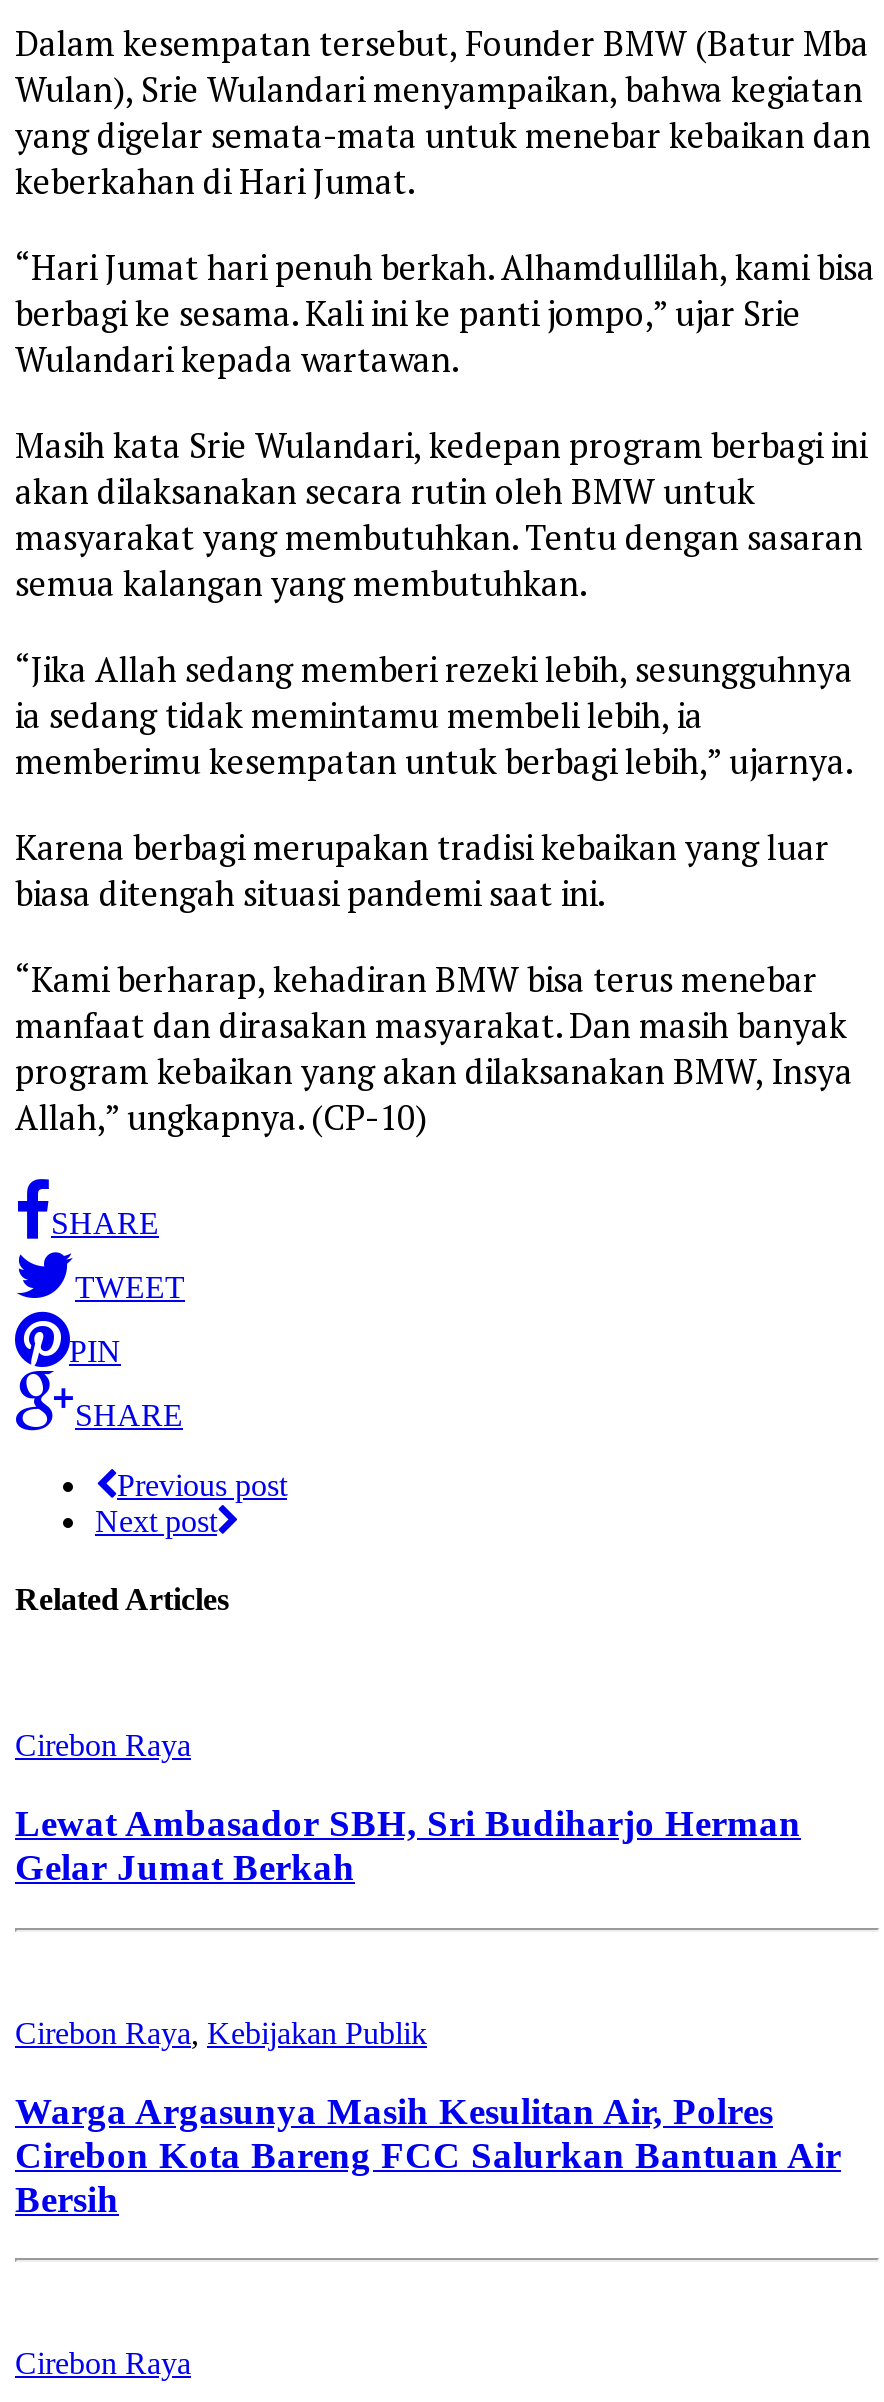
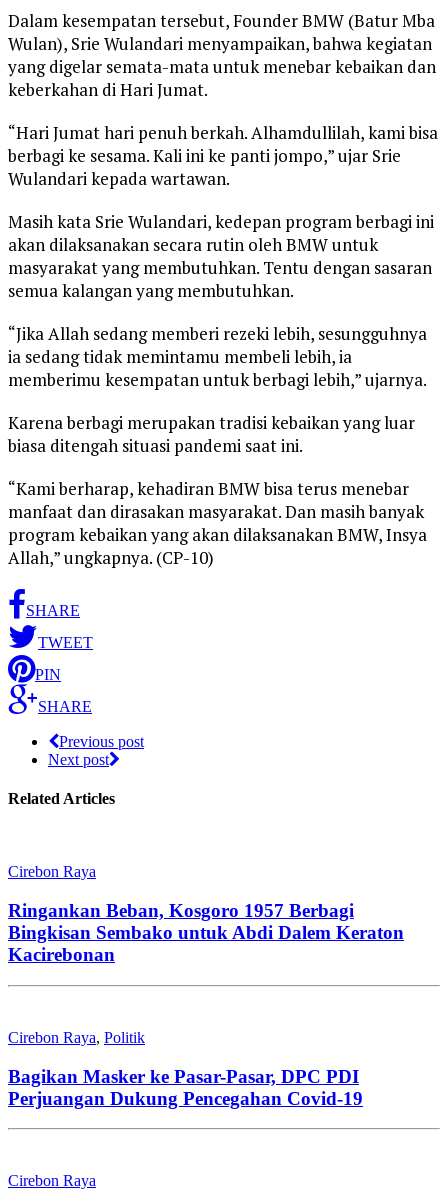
[15,1802,801,1888] Lewat Ambasador SBH, Sri Budiharjo Herman | Gelar Jumat Berkah -> [8,900,404,965] Ringankan Beban, Kosgoro 1957 Berbagi | Bingkisan Sembako untuk Abdi Dalem Keraton | Kacirebonan
[15,2016,427,2050] Cirebon Raya, Kebijakan Publik -> [8,1029,145,1046] Cirebon Raya, Politik
[15,2089,841,2219] Warga Argasunya Masih Kesulitan Air, Polres | Cirebon Kota Bareng FCC Salurkan Bantuan Air | Bersih -> [8,1065,363,1108] Bagikan Masker ke Pasar-Pasar, DPC PDI | Perjuangan Dukung Pencegahan Covid-19

